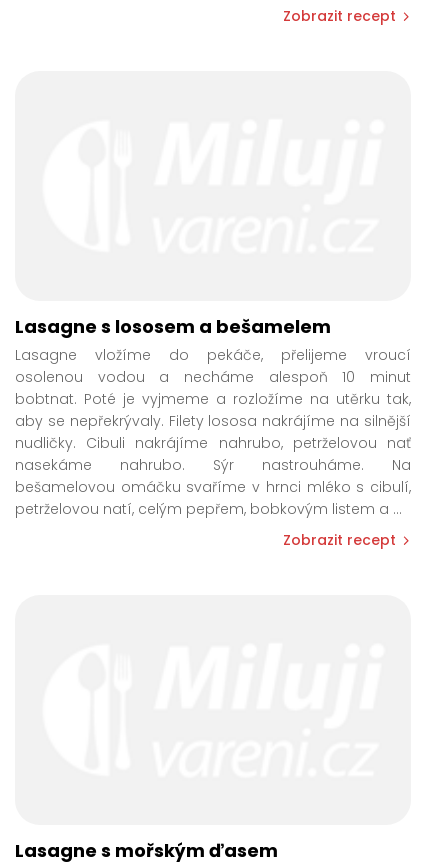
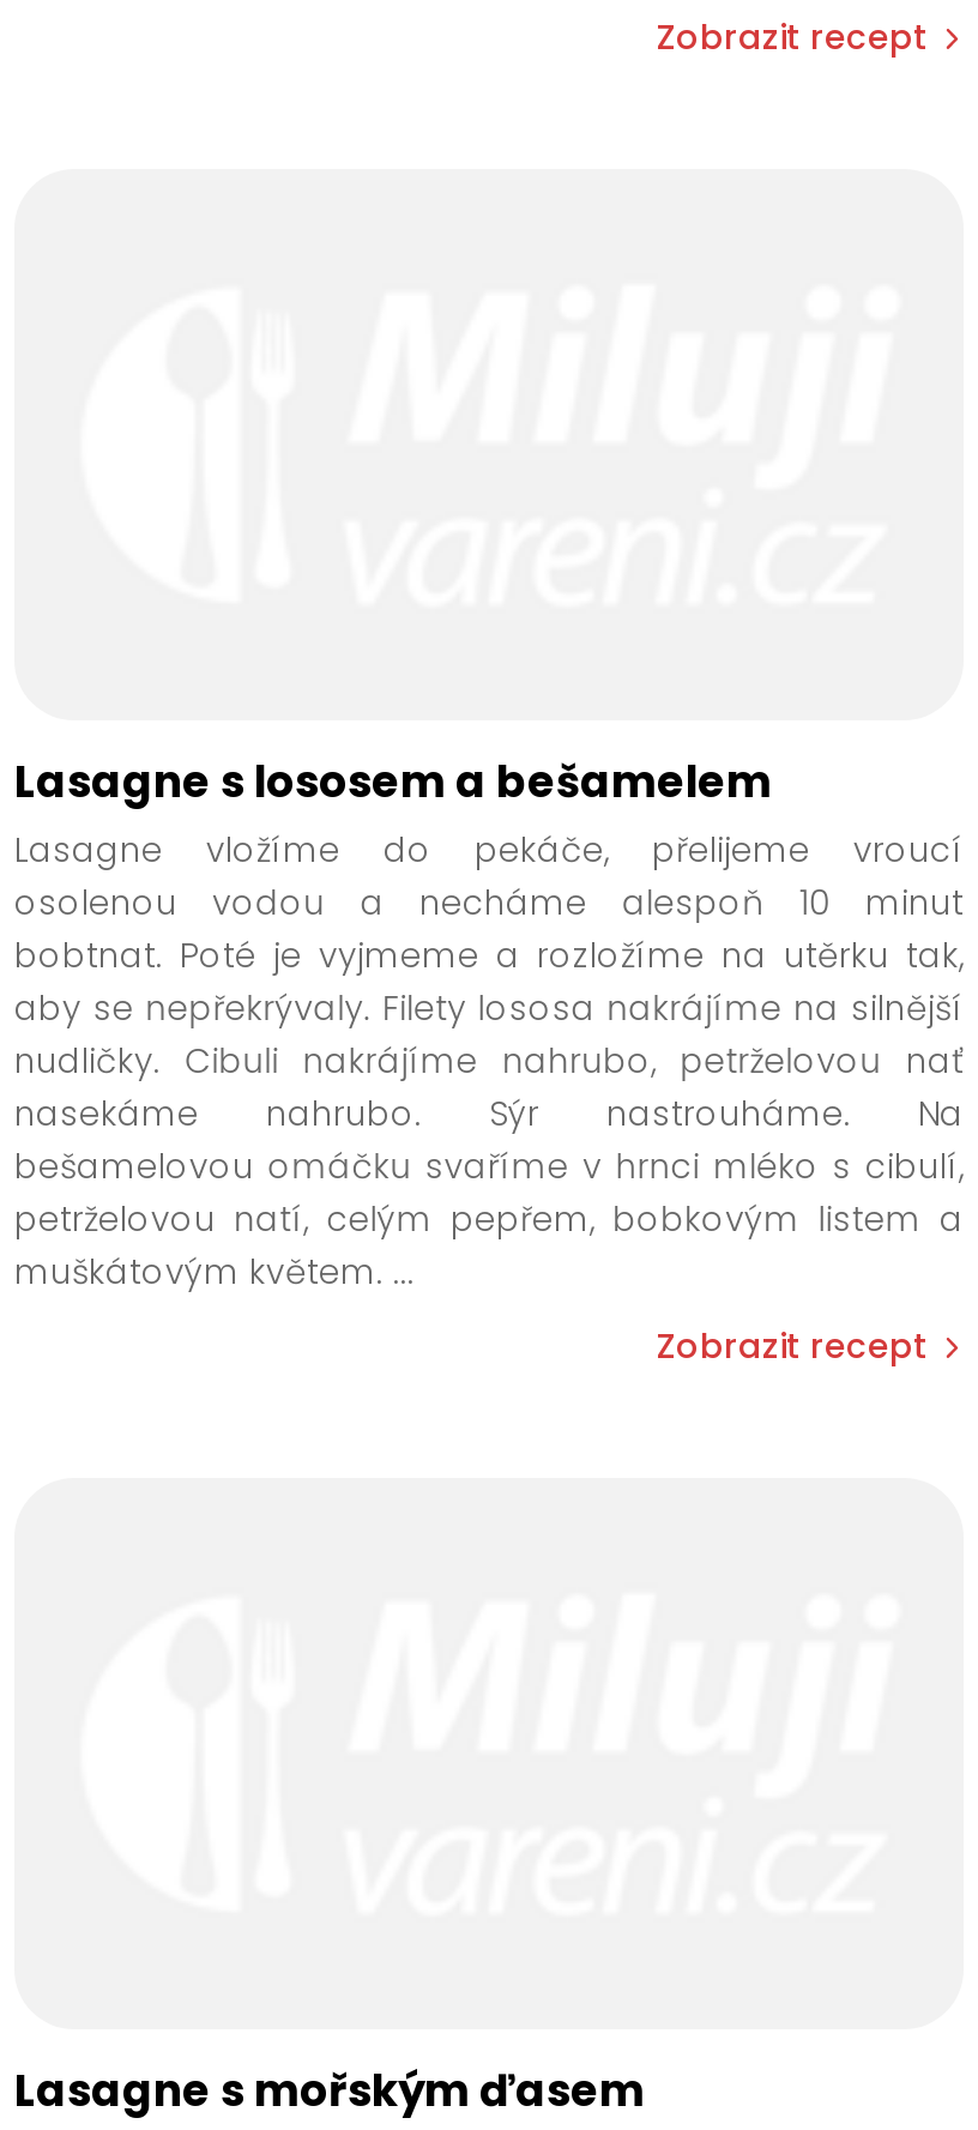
[15,499,402,519] petrželovou natí, celým pepřem, bobkovým listem a ... -> [14,1194,964,1295] petrželovou natí, celým pepřem, bobkovým listem a | muškátovým květem. ...

